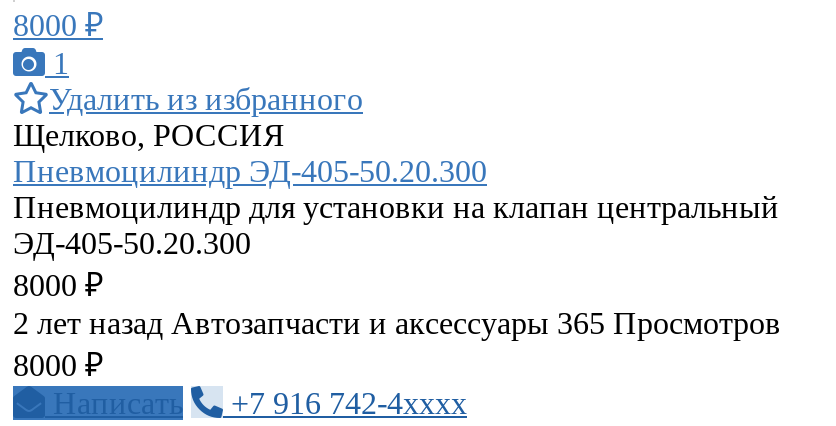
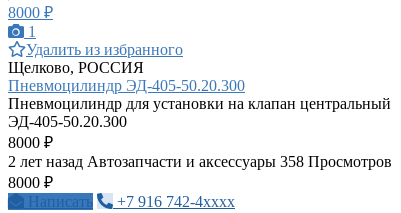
[13,306,781,340] 2 лет назад Автозапчасти и аксессуары 365 Просмотров -> [8,153,392,170] 2 лет назад Автозапчасти и аксессуары 358 Просмотров

